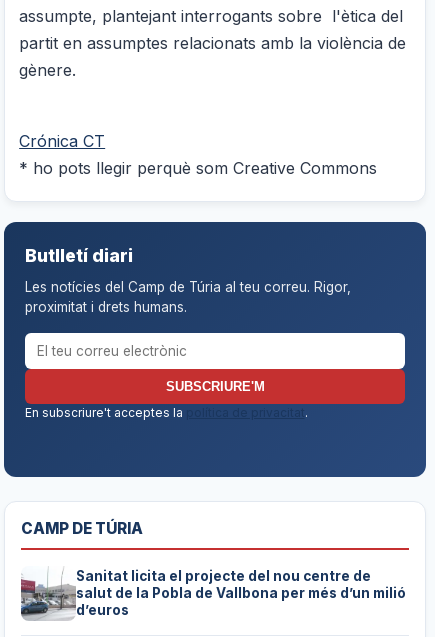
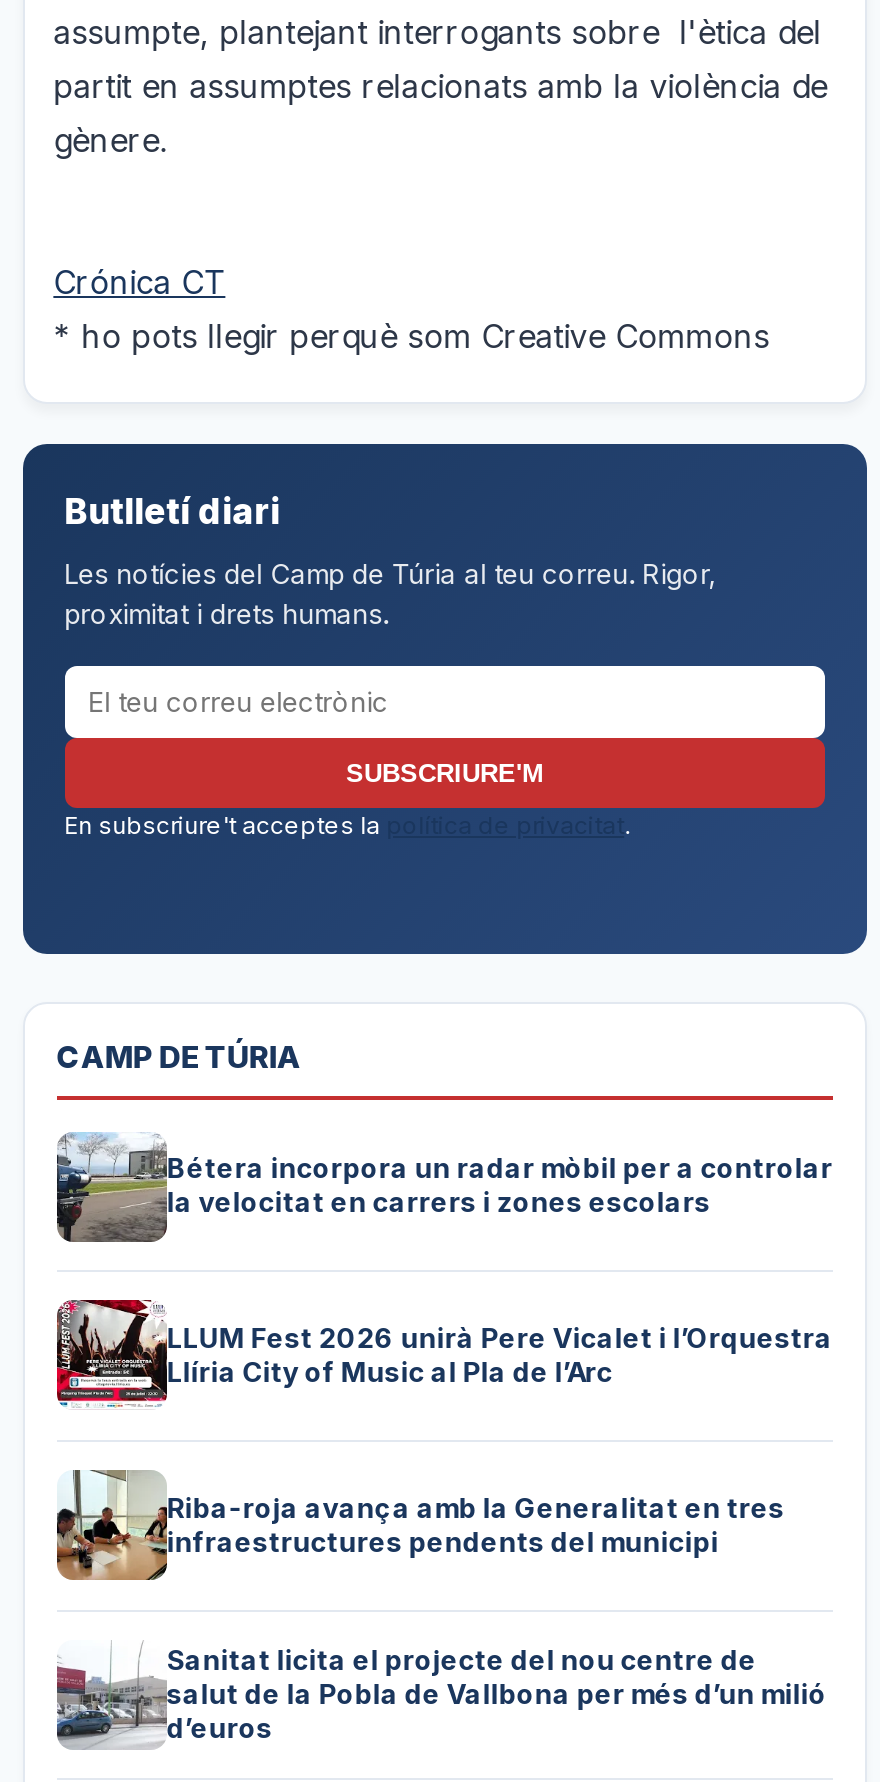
none -> [55,1298,833,1410] [image] | LLUM Fest 2026 unirà Pere Vicalet i l’Orquestra | Llíria City of Music al Pla de l’Arc
none -> [55,1470,785,1582] [image] | Riba-roja avança amb la Generalitat en tres | infraestructures pendents del municipi
none -> [57,1132,833,1244] [image] | Bétera incorpora un radar mòbil per a controlar | la velocitat en carrers i zones escolars

